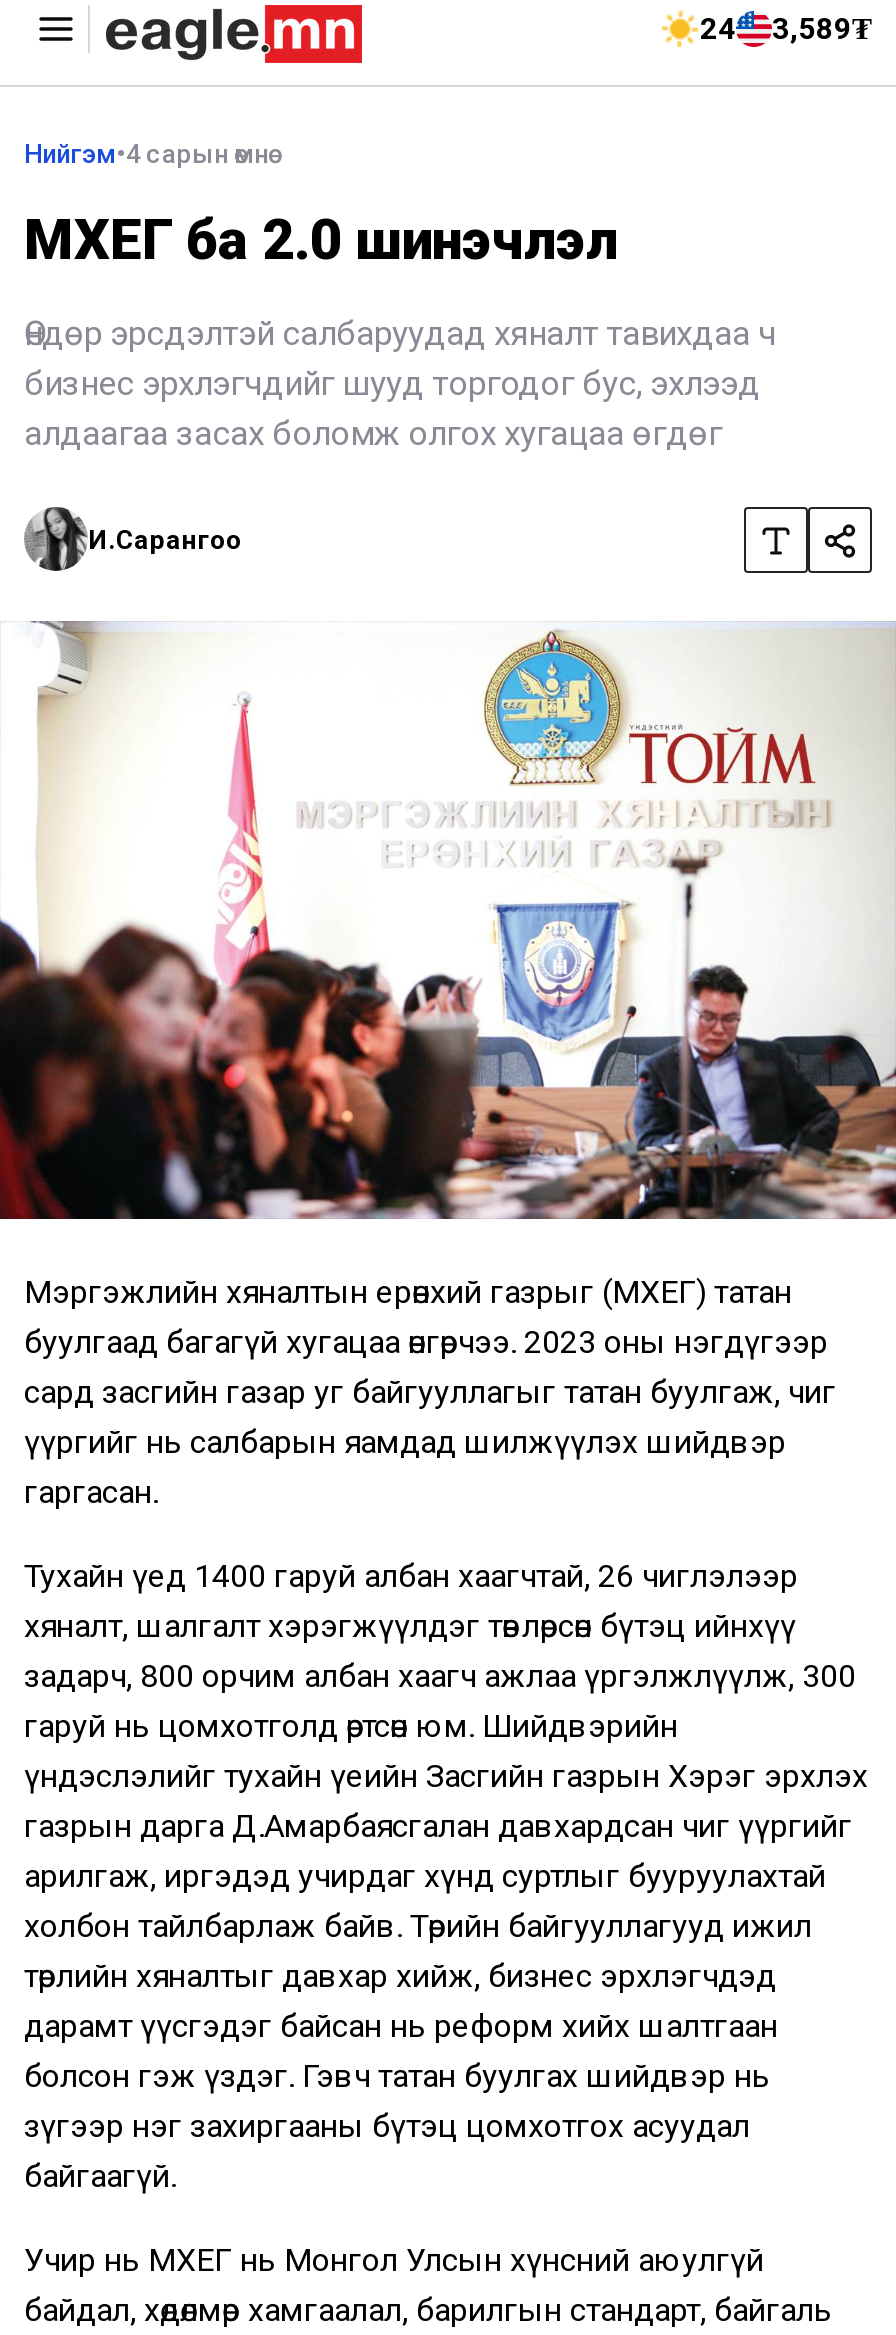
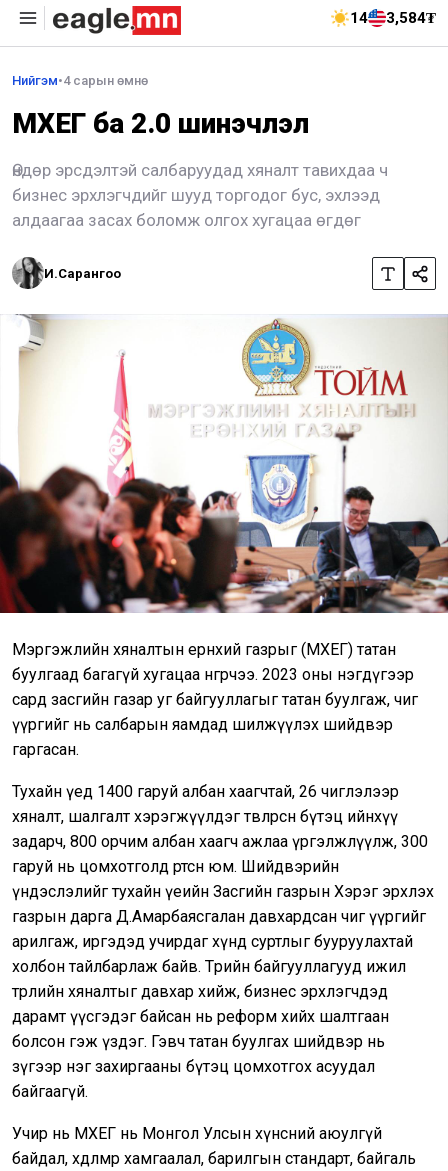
[700,11,736,47] 24 -> [350,9,368,27] 14
[772,11,872,47] 3,589₮ -> [386,9,436,27] 3,584₮

